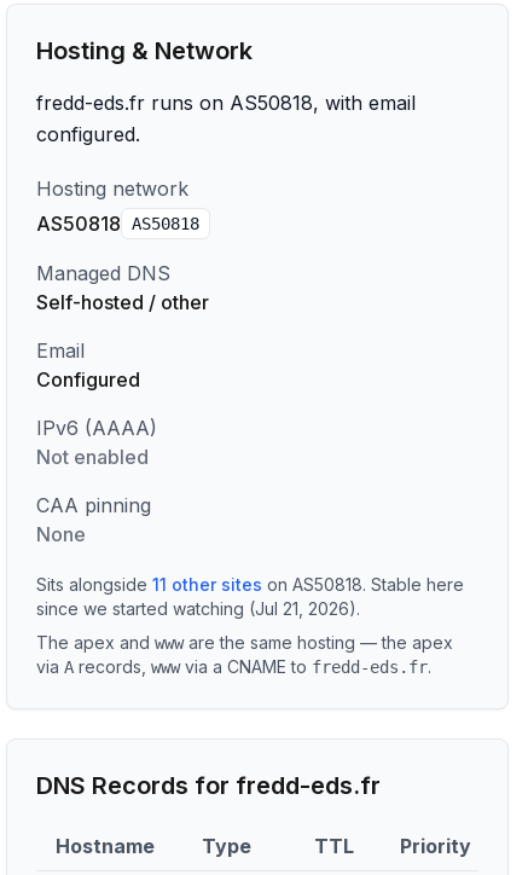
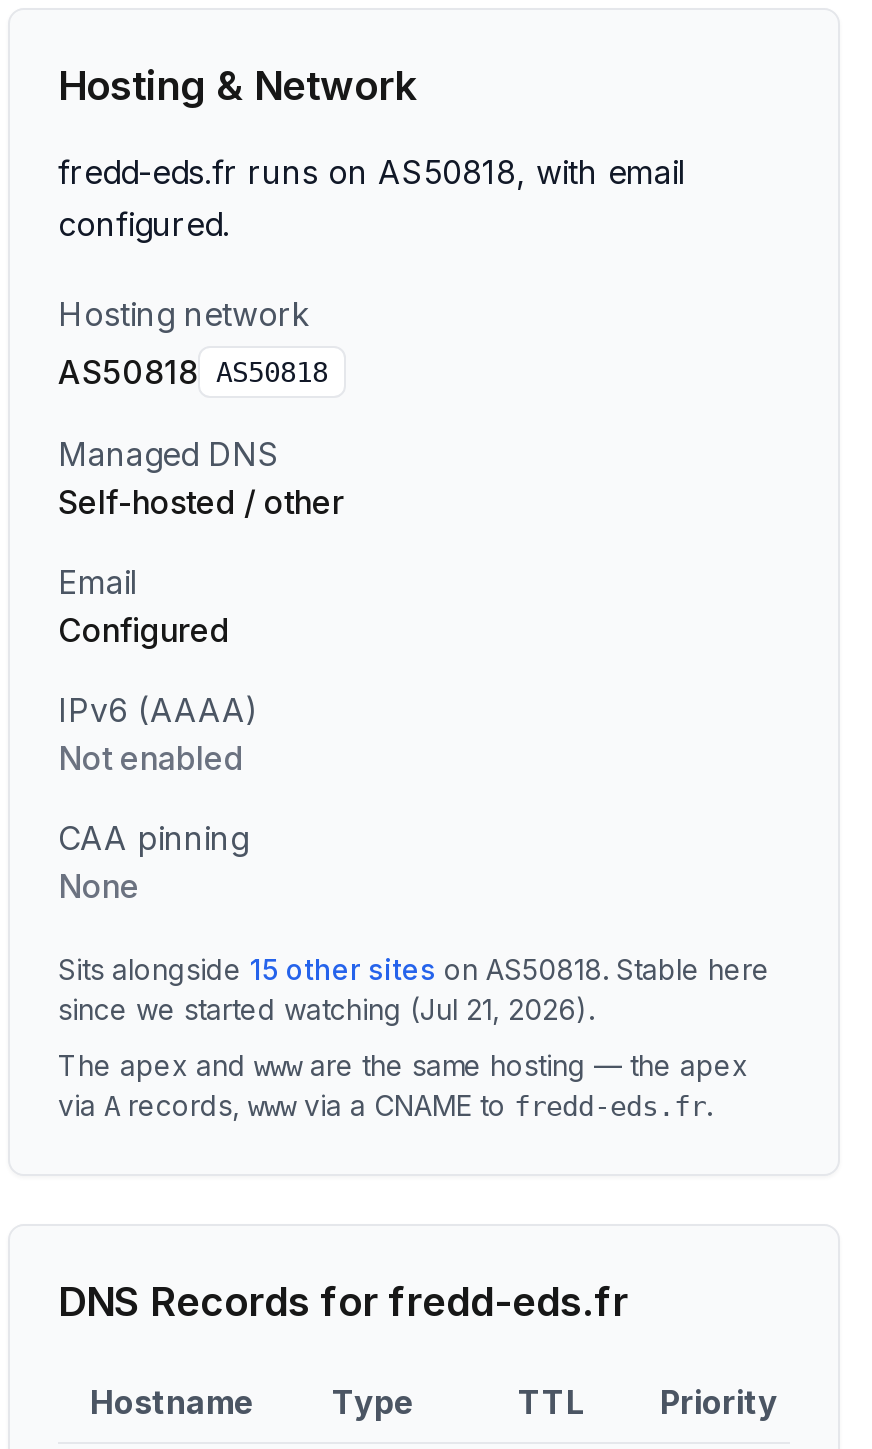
[36,574,464,595] Sits alongside 11 other sites on AS50818. Stable here -> [58,952,770,986] Sits alongside 15 other sites on AS50818. Stable here

